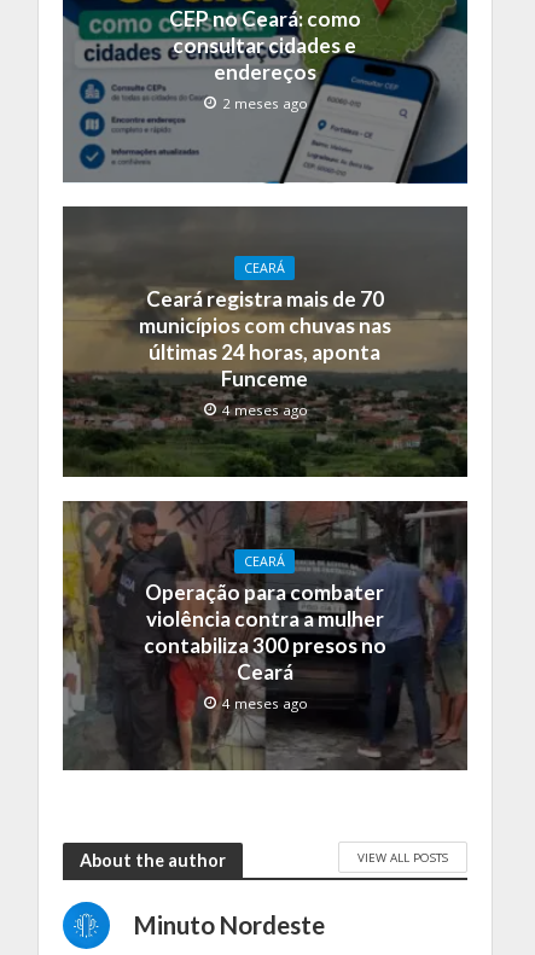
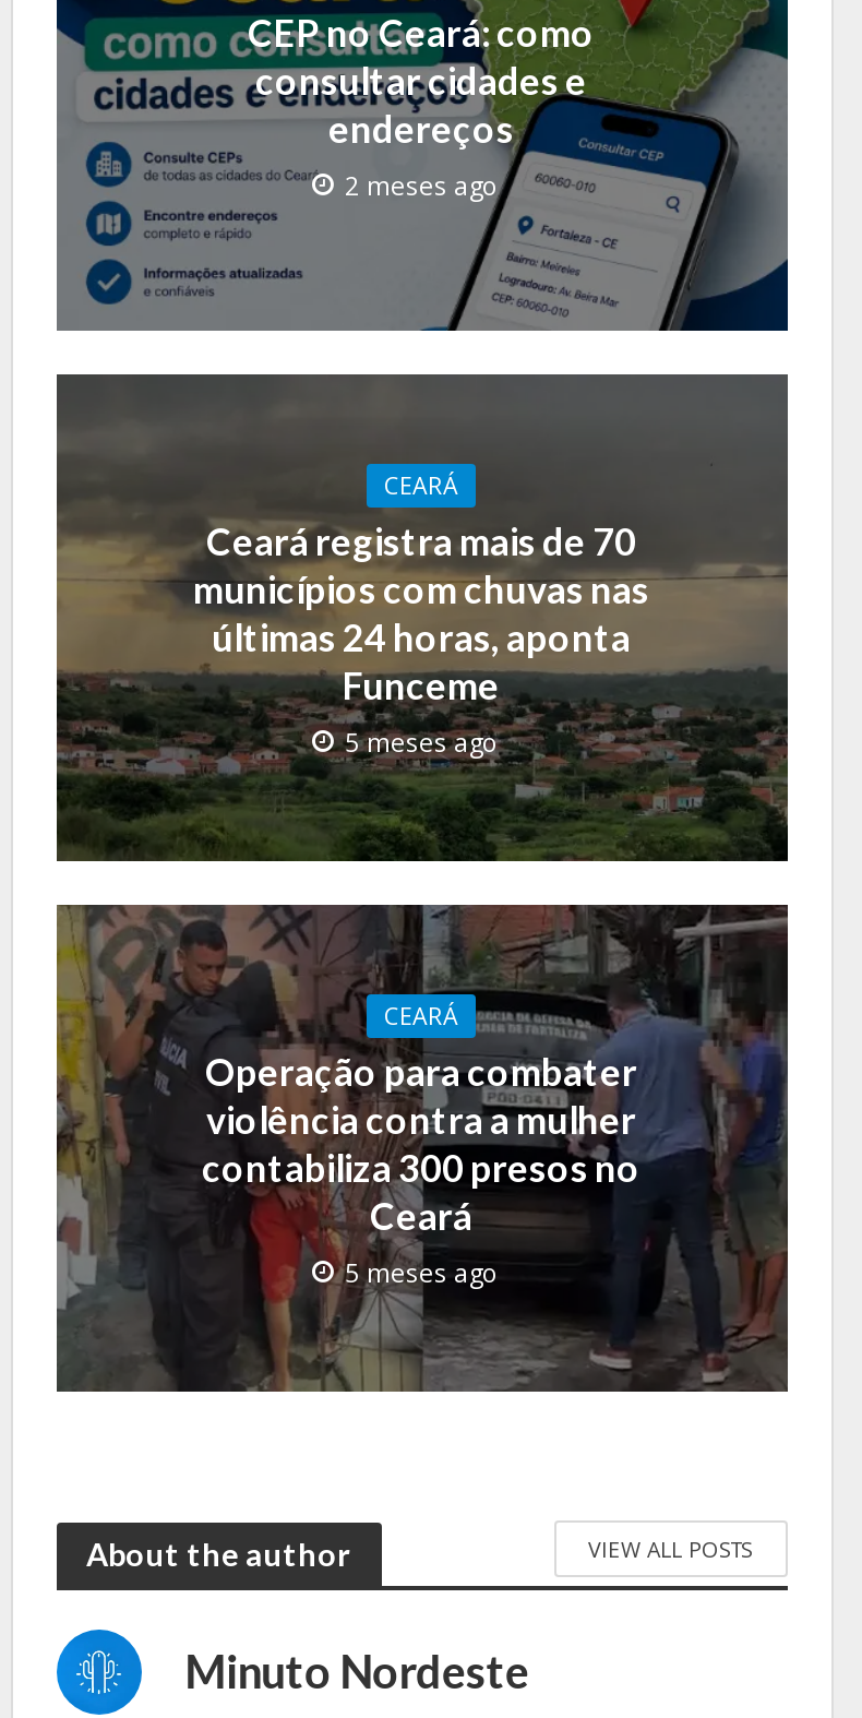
[222,401,308,419] 4 meses ago -> [345,726,500,758] 5 meses ago
[222,695,308,713] 4 meses ago -> [345,1256,500,1289] 5 meses ago

